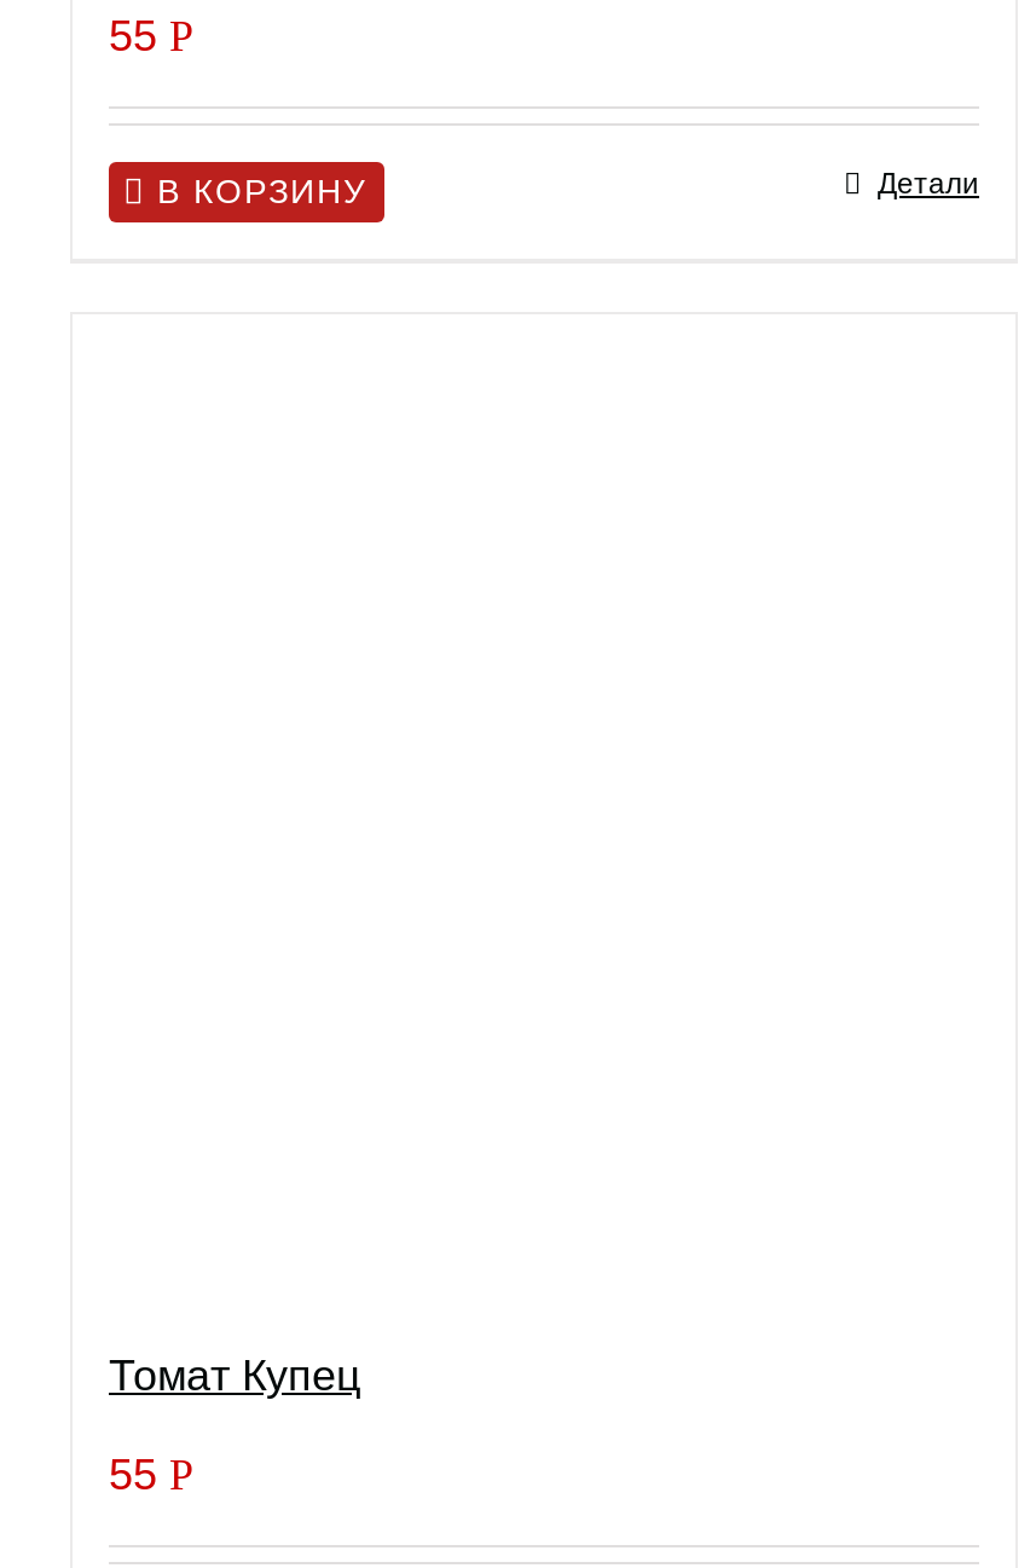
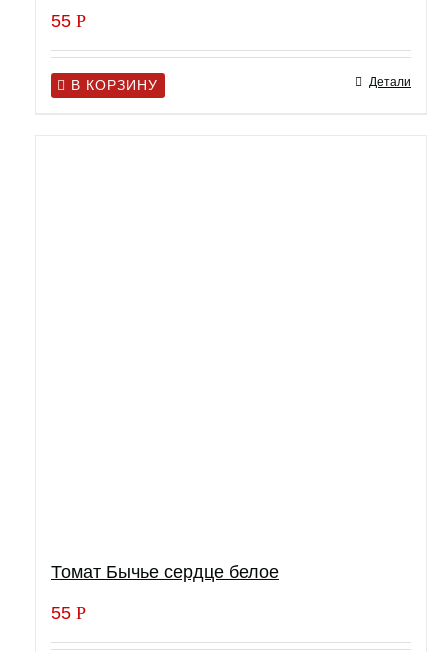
[109,1350,360,1399] Томат Купец -> [51,561,279,581] Томат Бычье сердце белое

